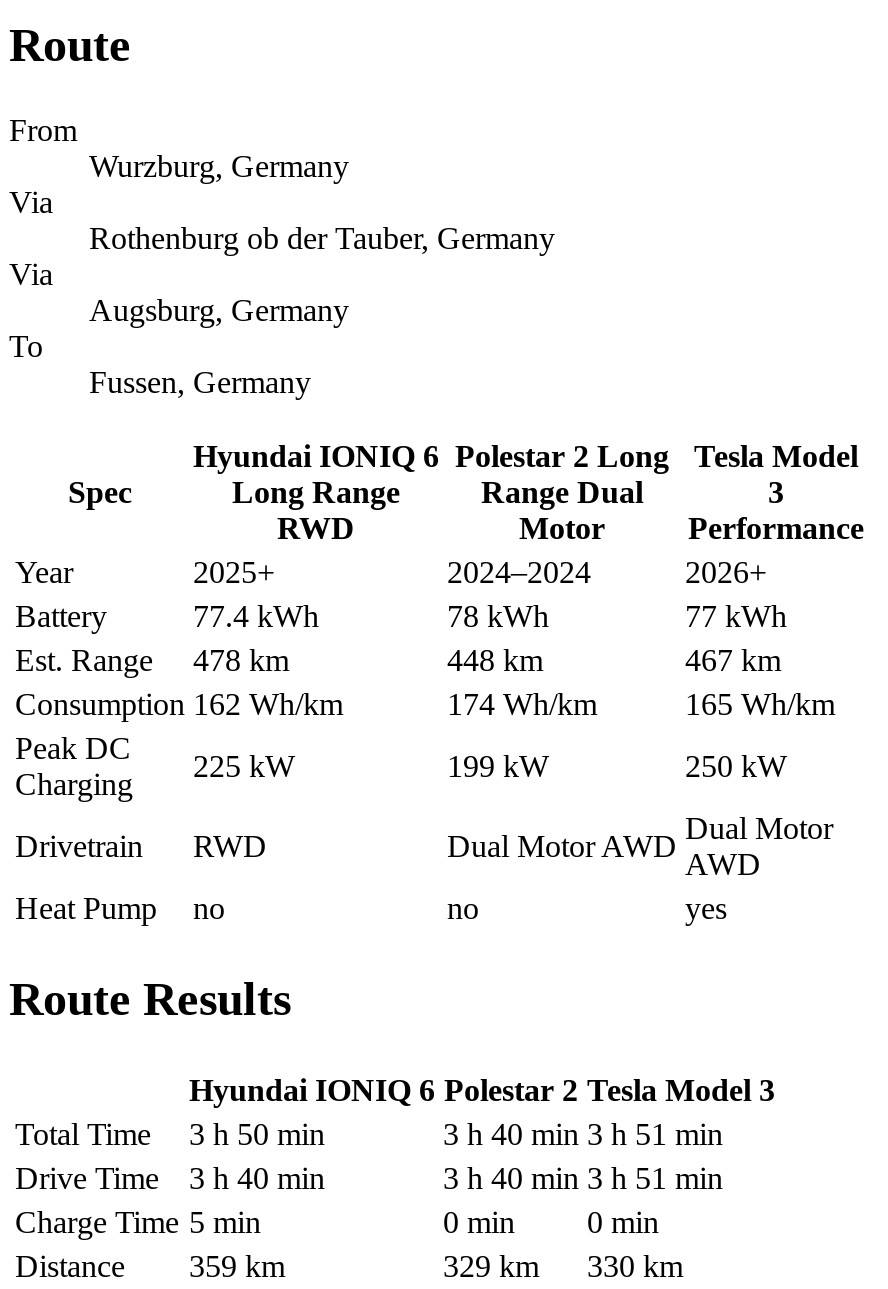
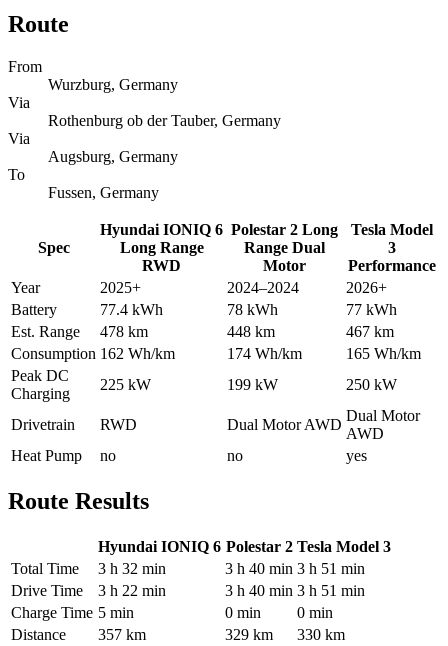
[15,1116,325,1150] Total Time 3 h 50 min -> [11,559,166,576] Total Time 3 h 32 min
[15,1160,325,1194] Drive Time 3 h 40 min -> [11,581,166,598] Drive Time 3 h 22 min
[15,1248,285,1282] Distance 359 km -> [11,625,146,642] Distance 357 km

